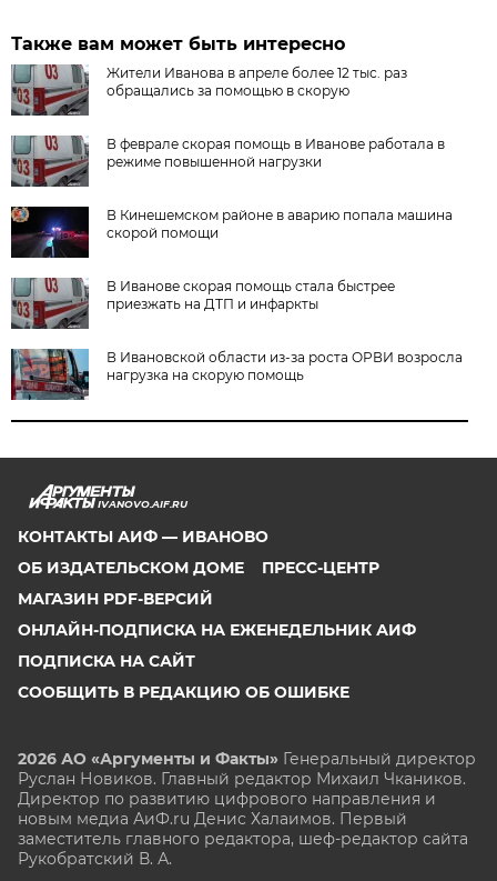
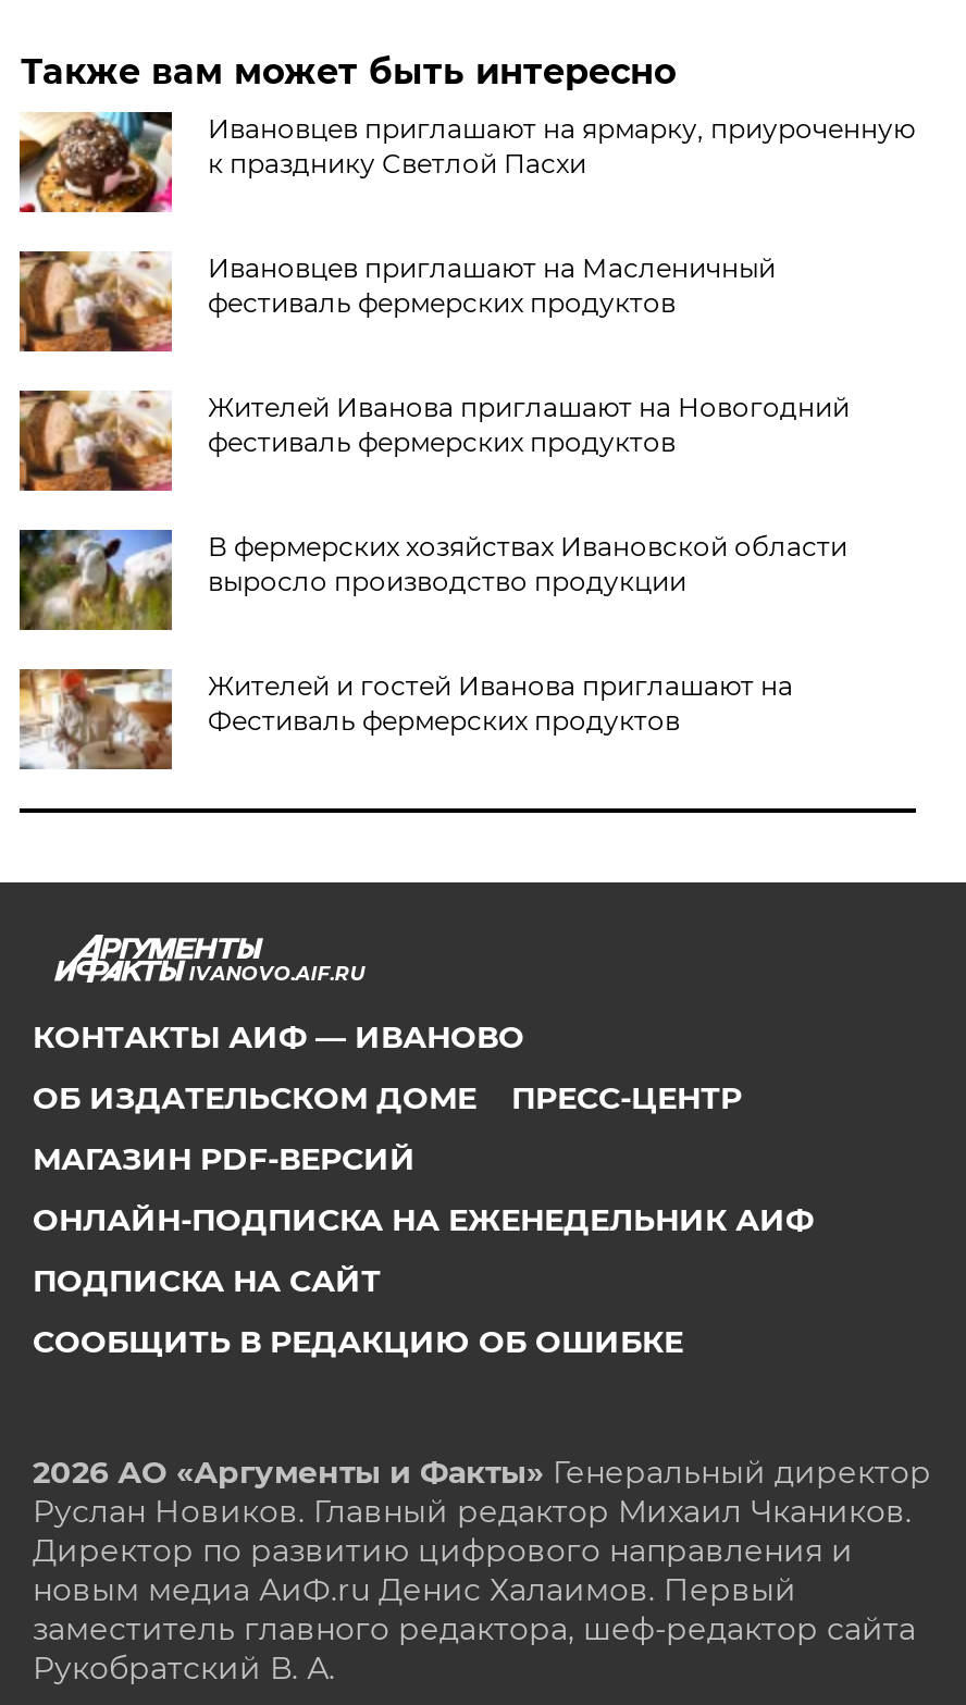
[10,63,408,117] [image] | Жители Иванова в апреле более 12 тыс. раз | обращались за помощью в скорую -> [17,110,915,214] [image] | Ивановцев приглашают на ярмарку, приуроченную | к празднику Светлой Пасхи
[10,134,445,188] [image] | В феврале скорая помощь в Иванове работала в | режиме повышенной нагрузки -> [17,249,775,354] [image] | Ивановцев приглашают на Масленичный | фестиваль фермерских продуктов
[10,206,453,259] [image] | В Кинешемском районе в аварию попала машина | скорой помощи -> [17,388,849,493] [image] | Жителей Иванова приглашают на Новогодний | фестиваль фермерских продуктов
[10,277,395,330] [image] | В Иванове скорая помощь стала быстрее | приезжать на ДТП и инфаркты -> [17,528,847,632] [image] | В фермерских хозяйствах Ивановской области | выросло производство продукции
[10,348,463,401] [image] | В Ивановской области из-за роста ОРВИ возросла | нагрузка на скорую помощь -> [17,667,793,771] [image] | Жителей и гостей Иванова приглашают на | Фестиваль фермерских продуктов

